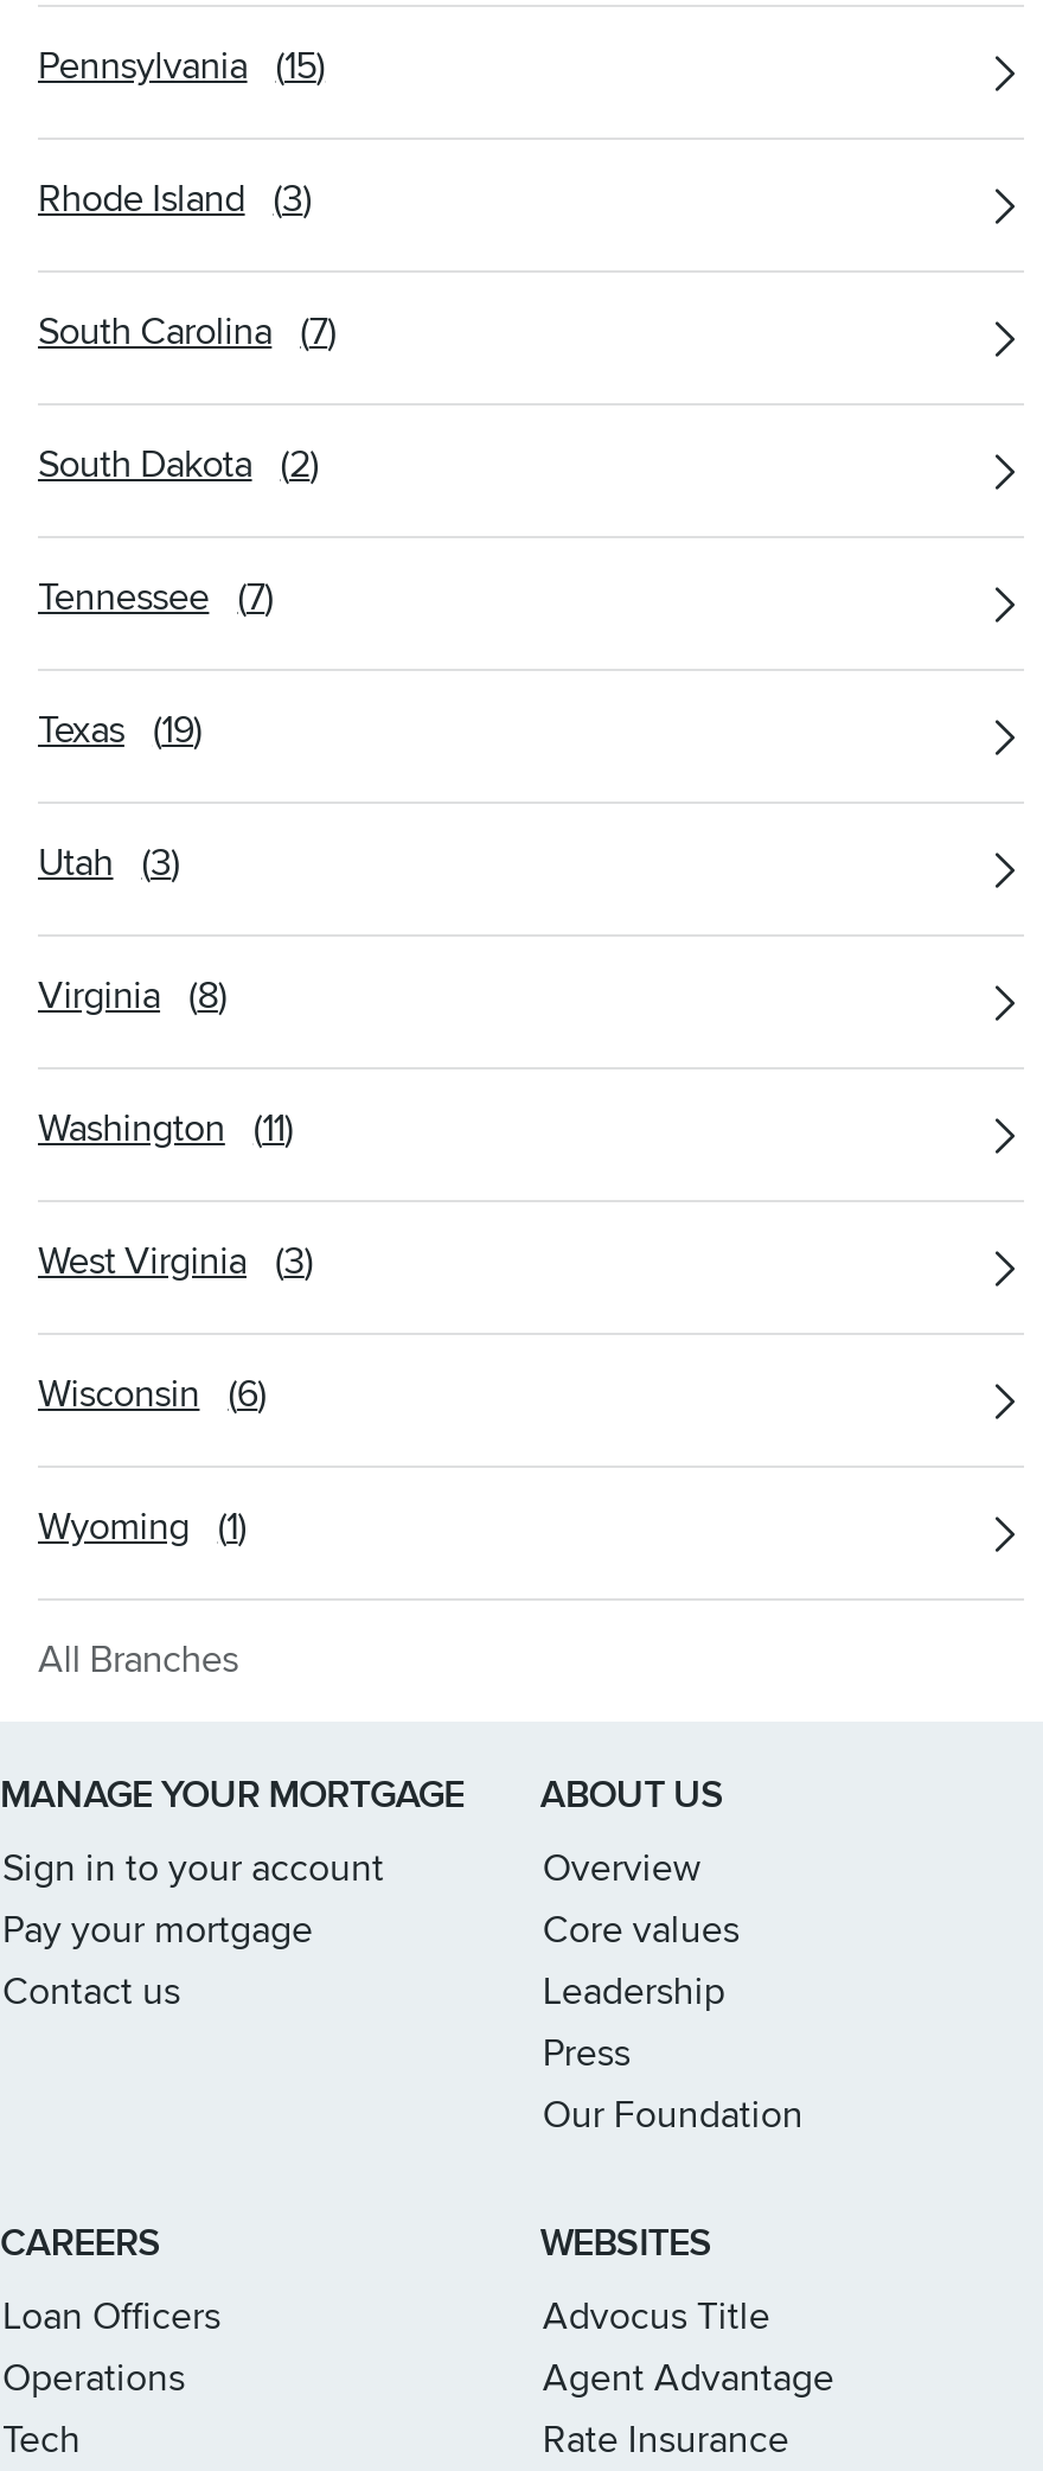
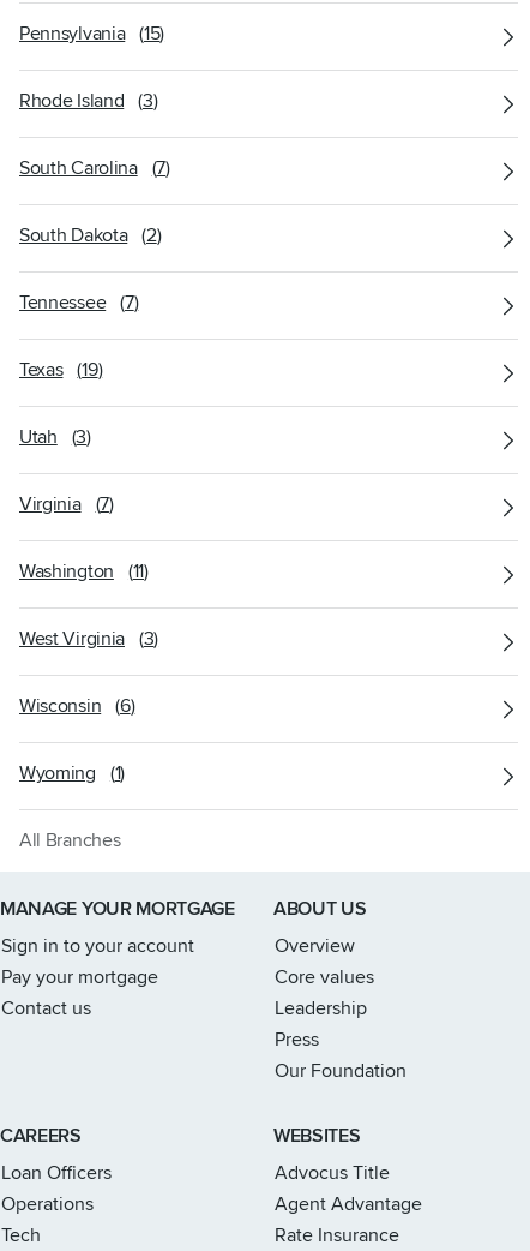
[38,972,227,1020] Virginia (8) -> [19,492,113,516] Virginia (7)

